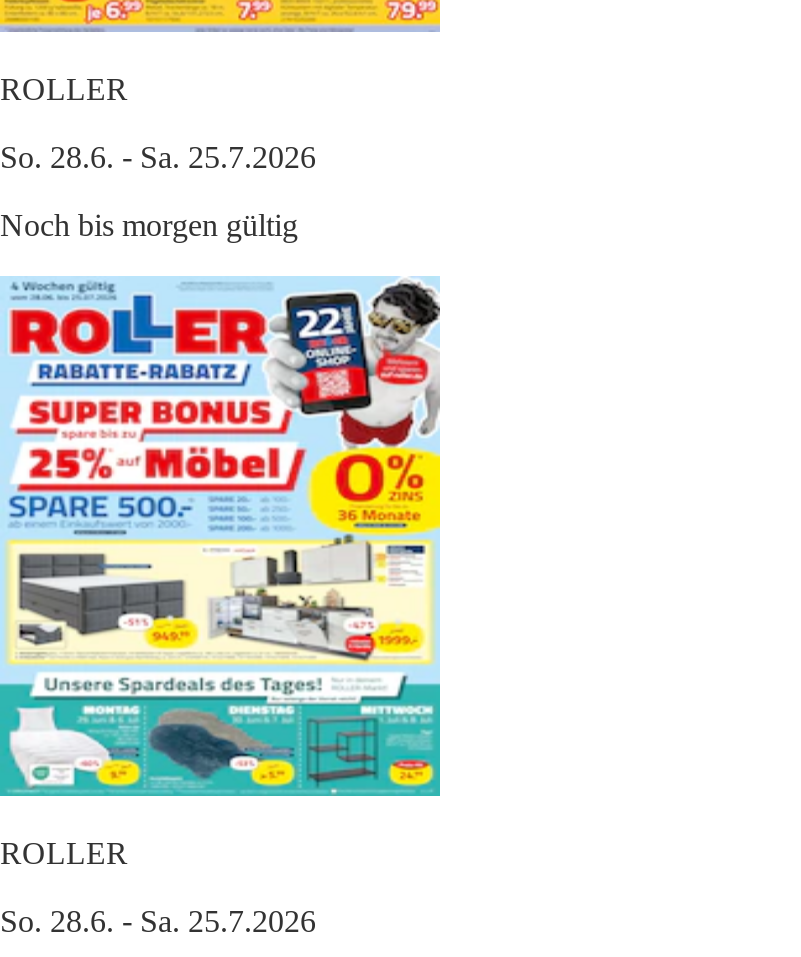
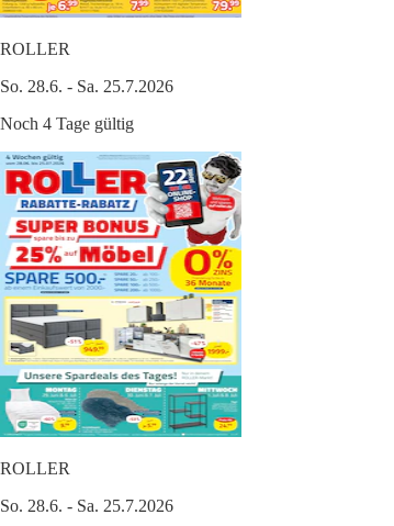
[0,208,298,242] Noch bis morgen gültig -> [0,114,134,133] Noch 4 Tage gültig

